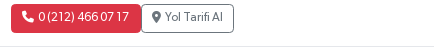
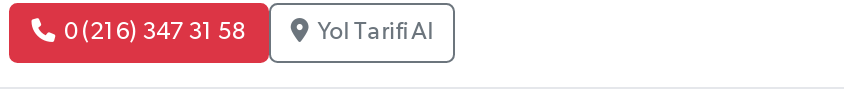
[38,12,129,24] 0 (212) 466 07 17 -> [64,20,246,44] 0 (216) 347 31 58

